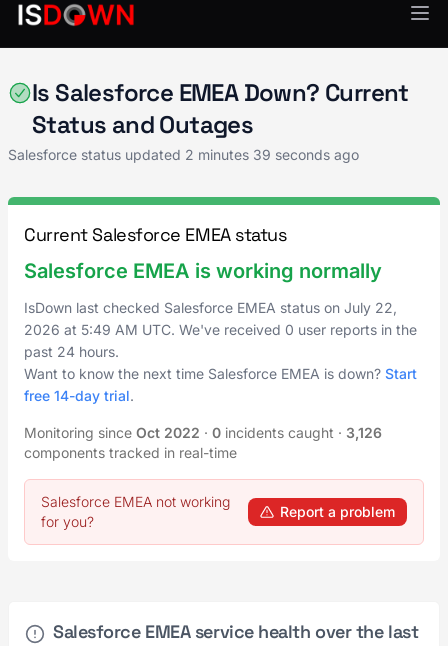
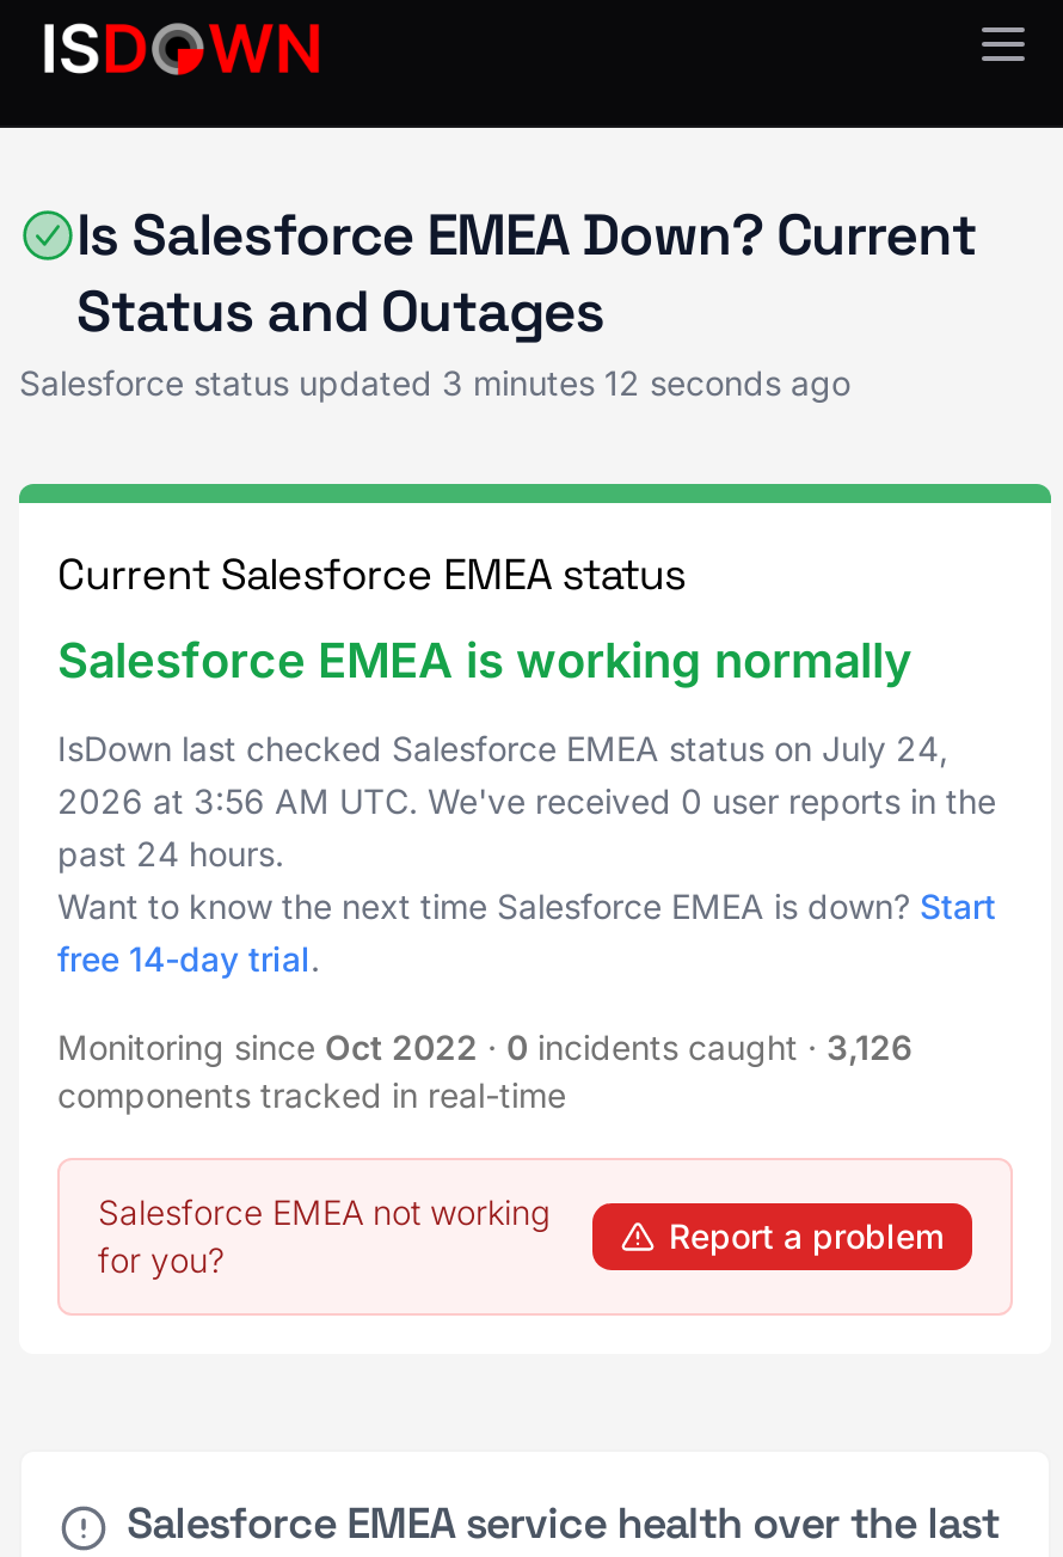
[8,146,359,163] Salesforce status updated 2 minutes 39 seconds ago -> [19,362,850,403] Salesforce status updated 3 minutes 12 seconds ago
[24,299,397,316] IsDown last checked Salesforce EMEA status on July 22, -> [57,728,948,768] IsDown last checked Salesforce EMEA status on July 24,
[24,321,417,338] 2026 at 5:49 AM UTC. We've received 0 user reports in the -> [57,780,996,821] 2026 at 3:56 AM UTC. We've received 0 user reports in the

